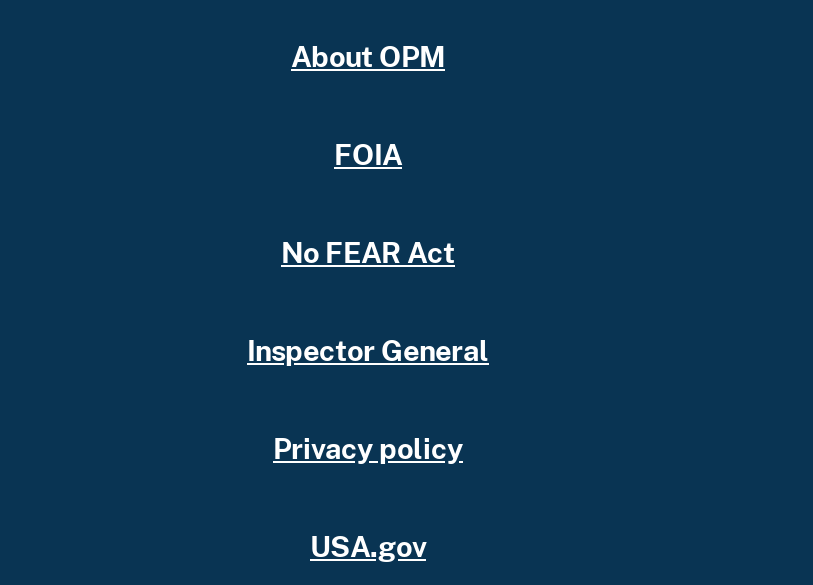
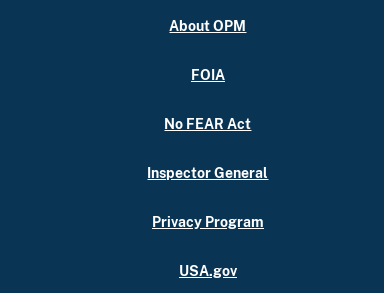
[273,431,463,465] Privacy policy -> [152,213,264,230] Privacy Program

